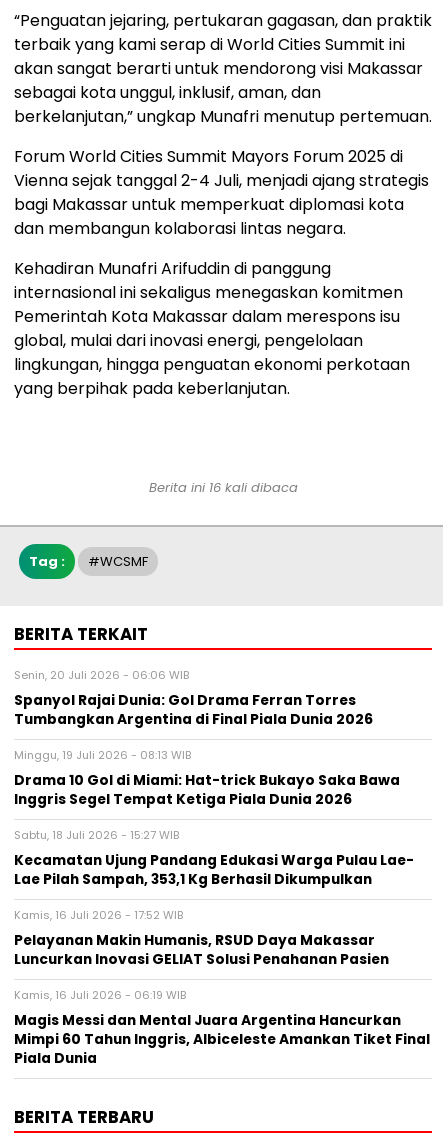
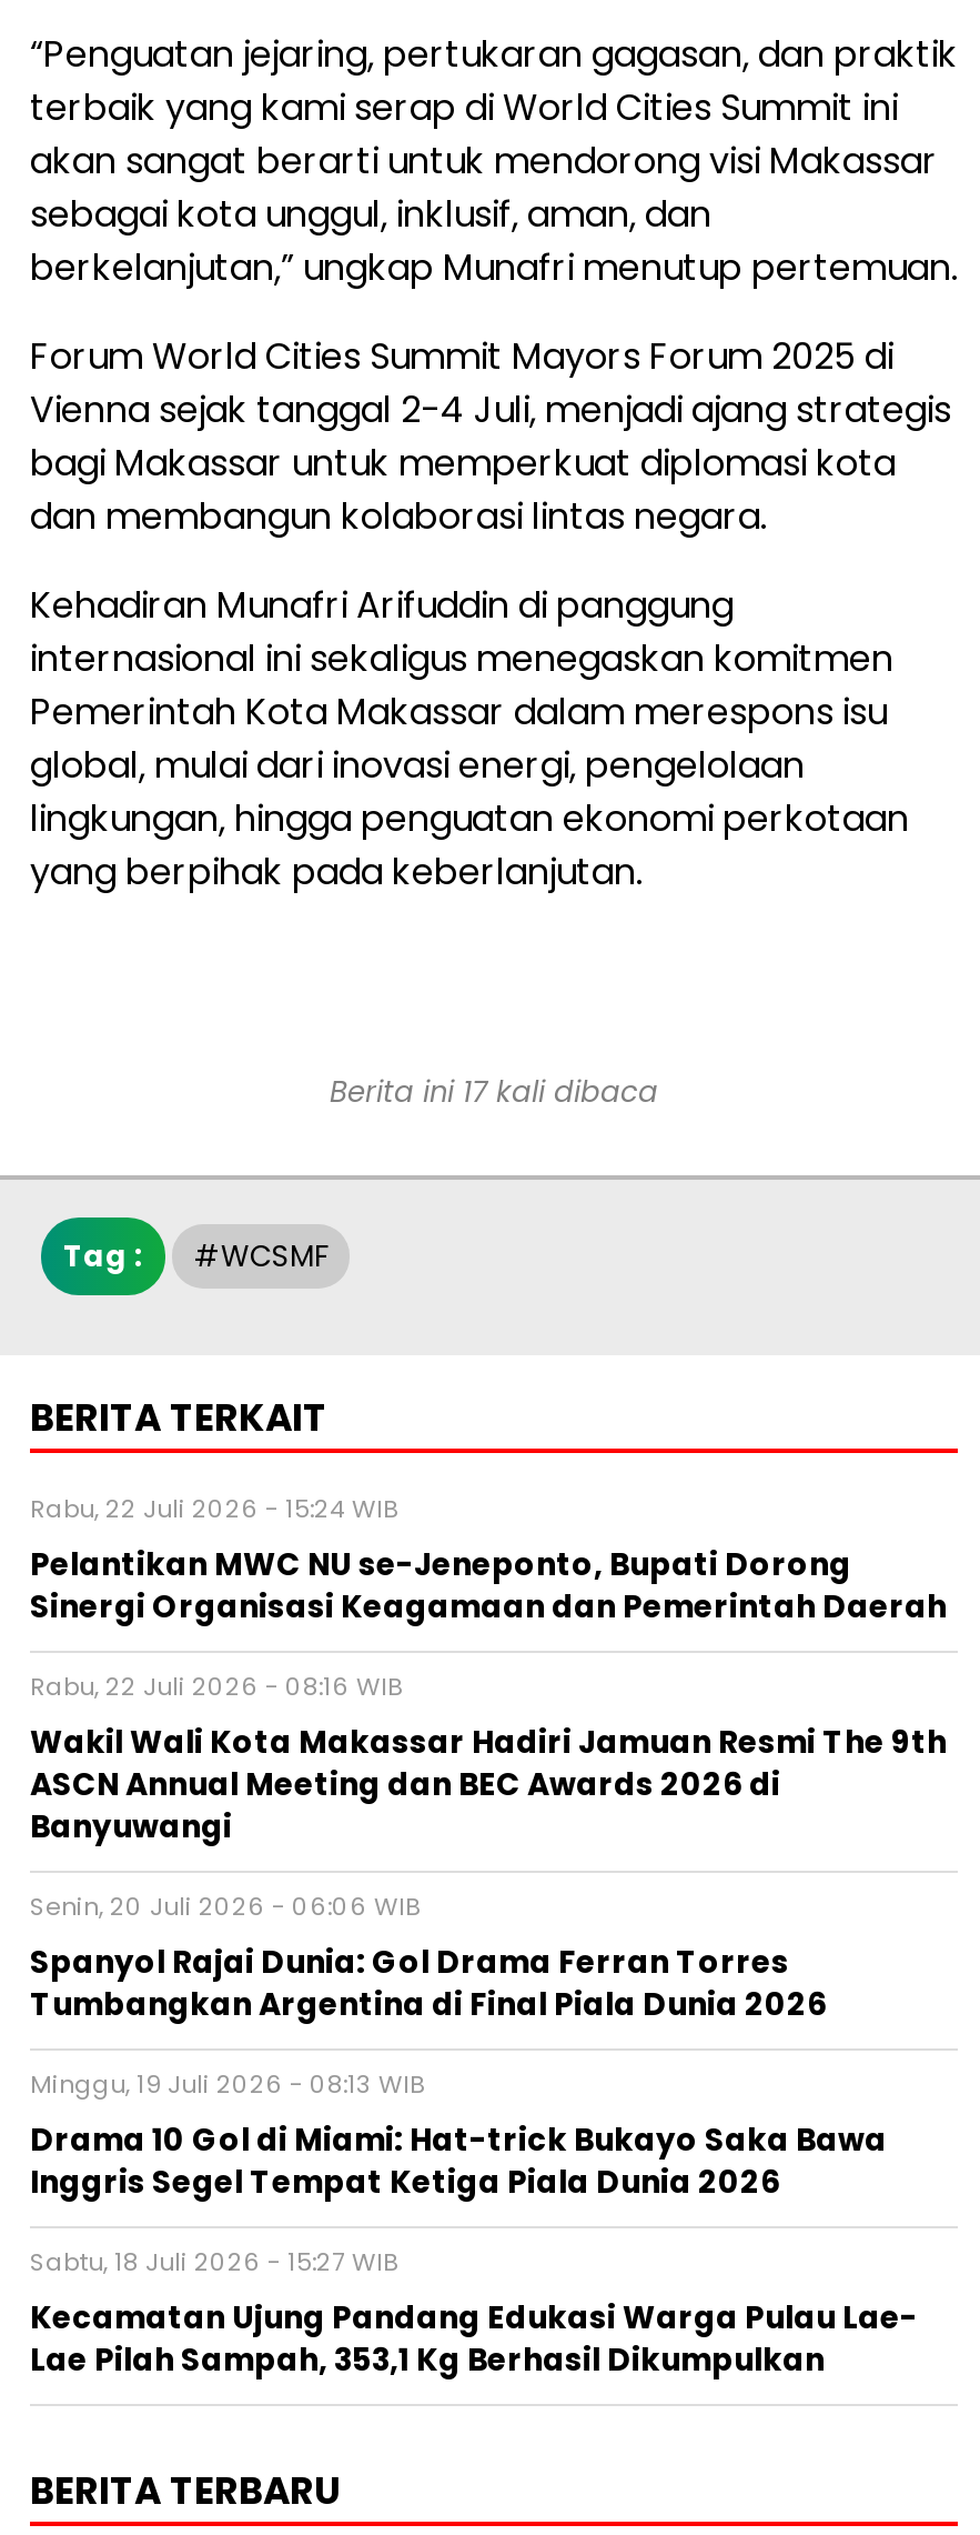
[148,478,297,497] Berita ini 16 kali dibaca -> [330,1071,658,1114] Berita ini 17 kali dibaca
none -> [30,1491,947,1849] Rabu, 22 Juli 2026 - 15:24 WIB | Pelantikan MWC NU se-Jeneponto, Bupati Dorong | Sinergi Organisasi Keagamaan dan Pemerintah Daerah | Rabu, 22 Juli 2026 - 08:16 WIB | Wakil Wali Kota Makassar Hadiri Jamuan Resmi The 9th | ASCN Annual Meeting dan BEC Awards 2026 di | Banyuwangi
moved [14,667,414,889] -> [30,1889,918,2382]: Senin, 20 Juli 2026 - 06:06 WIB | Spanyol Rajai Dunia: Gol Drama Ferran Torres | Tumbangkan Argentina di Final Piala Dunia 2026 | ... | Kecamatan Ujung Pandang Edukasi Warga Pulau Lae- | Lae Pilah Sampah, 353,1 Kg Berhasil Dikumpulkan
[14,907,430,1068] Kamis, 16 Juli 2026 - 17:52 WIB | Pelayanan Makin Humanis, RSUD Daya Makassar | Luncurkan Inovasi GELIAT Solusi Penahanan Pasien | Kamis, 16 Juli 2026 - 06:19 WIB | Magis Messi dan Mental Juara Argentina Hancurkan | Mimpi 60 Tahun Inggris, Albiceleste Amankan Tiket Final | Piala Dunia -> none

